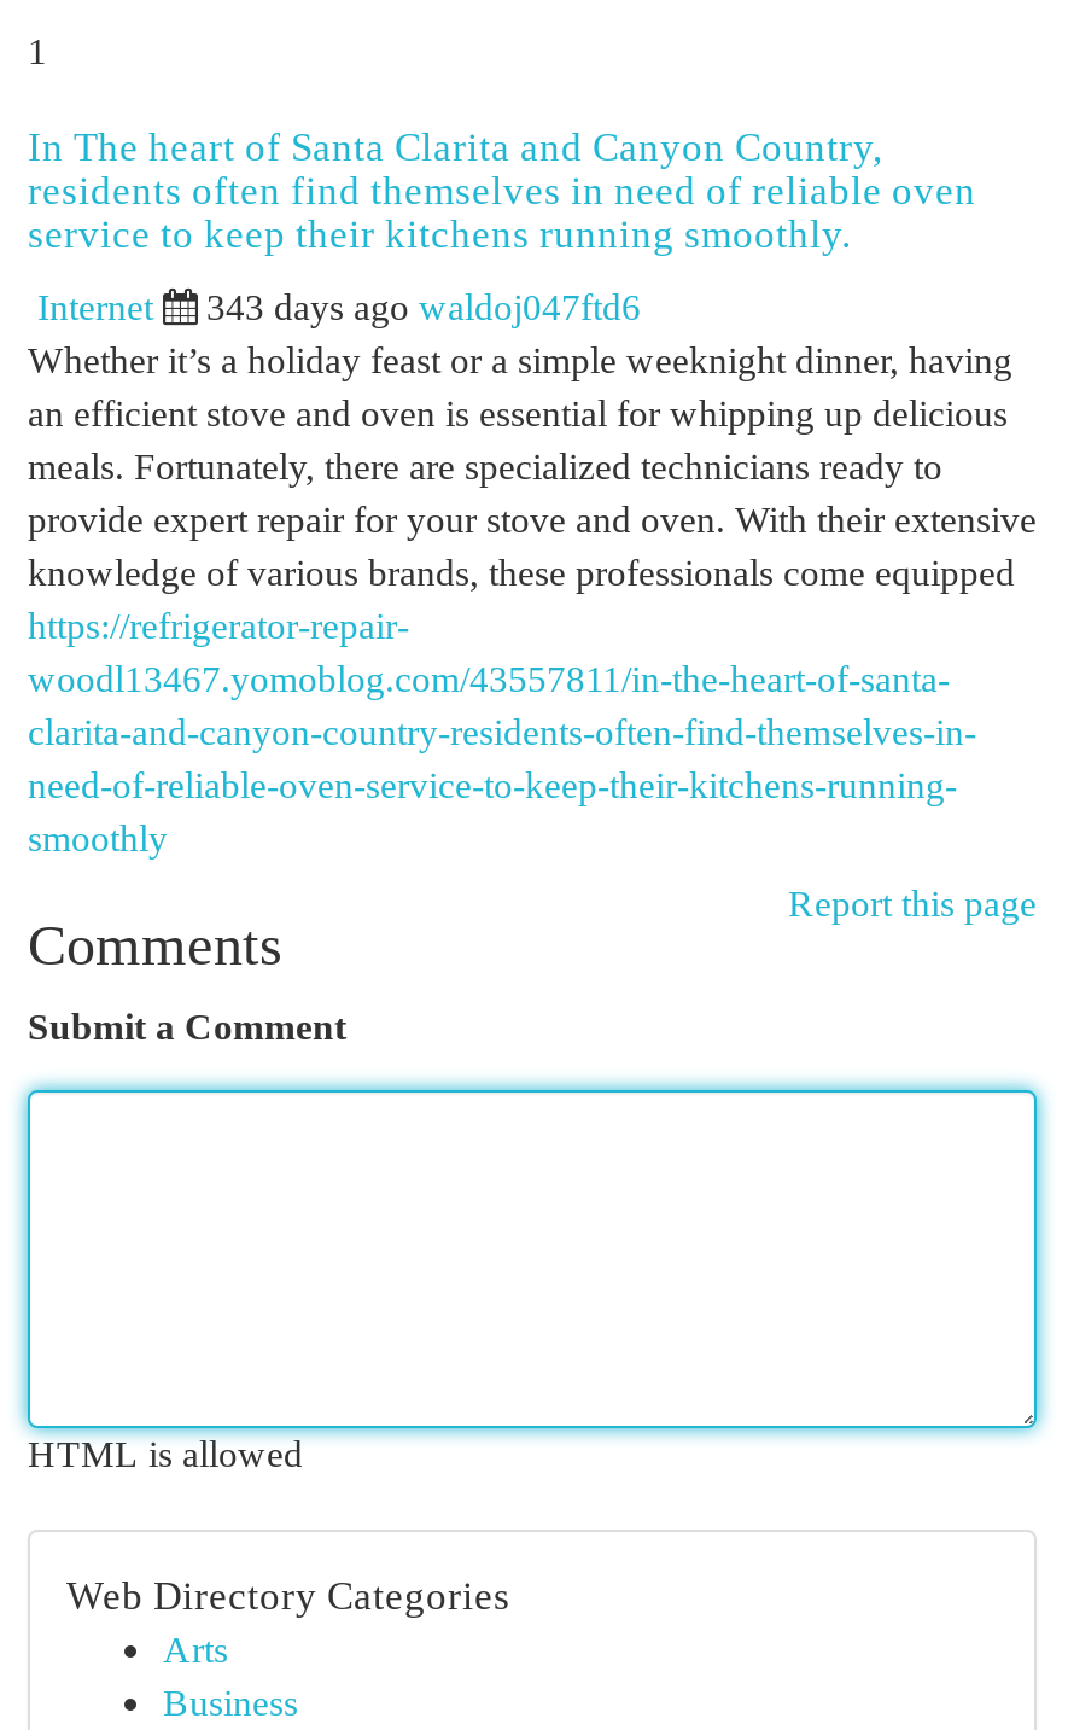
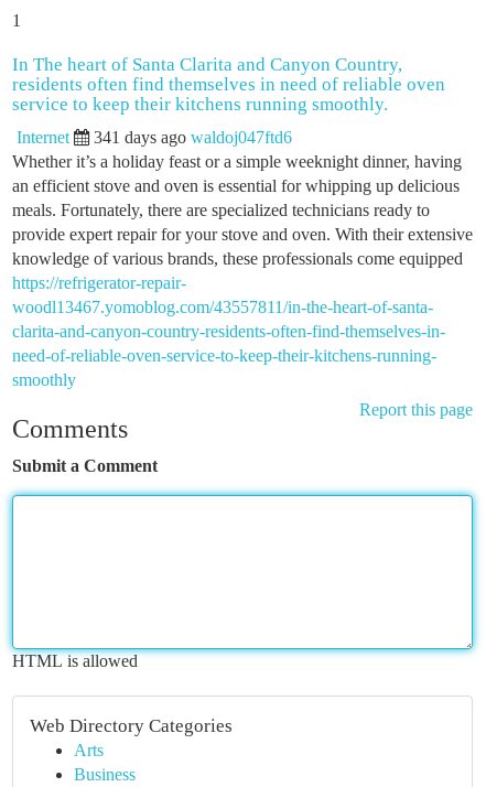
[206,286,641,327] 343 days ago waldoj047ftd6 -> [94,128,292,147] 341 days ago waldoj047ftd6

